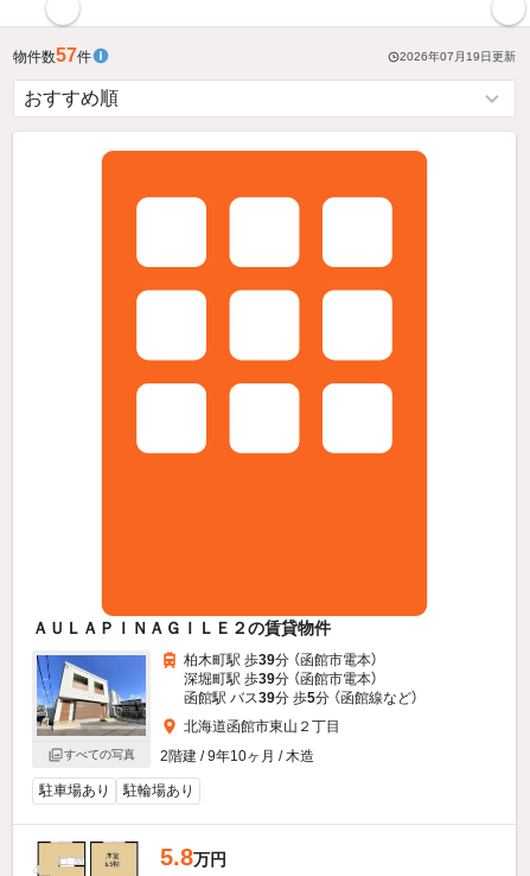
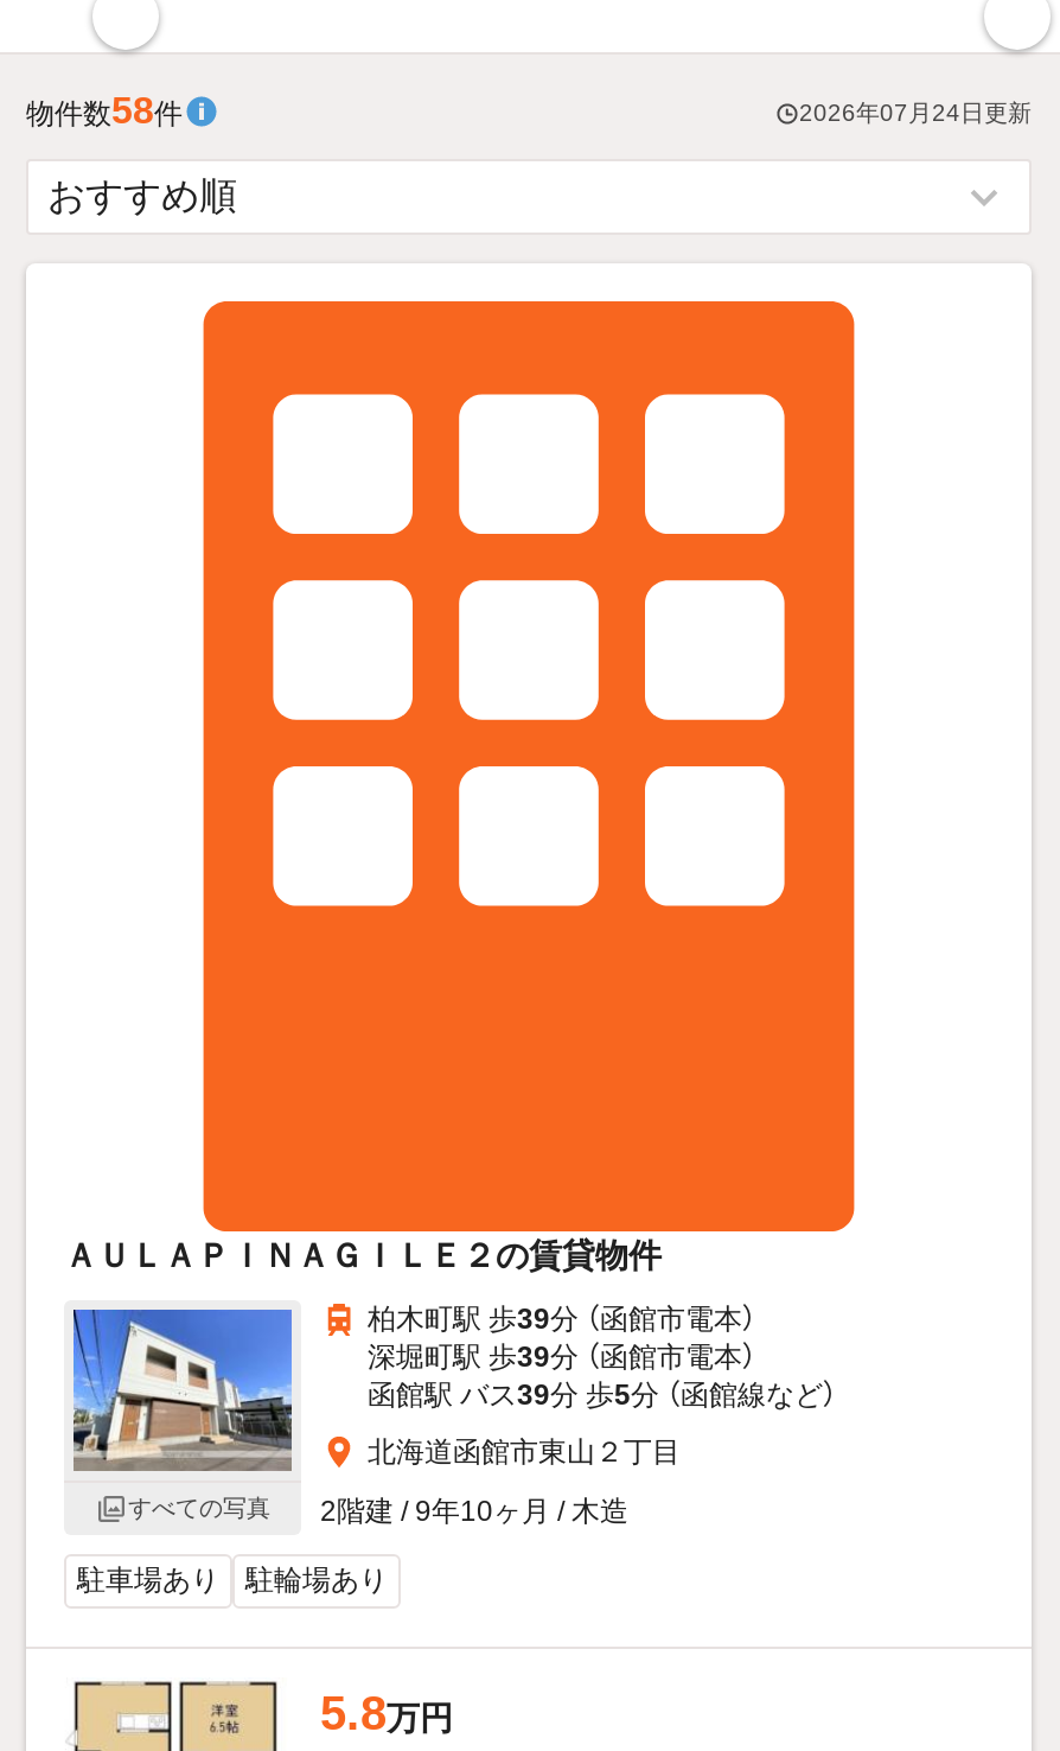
[13,45,91,65] 物件数57件 -> [26,90,183,130] 物件数58件
[400,50,516,63] 2026年07月19日更新 -> [799,100,1032,126] 2026年07月24日更新

